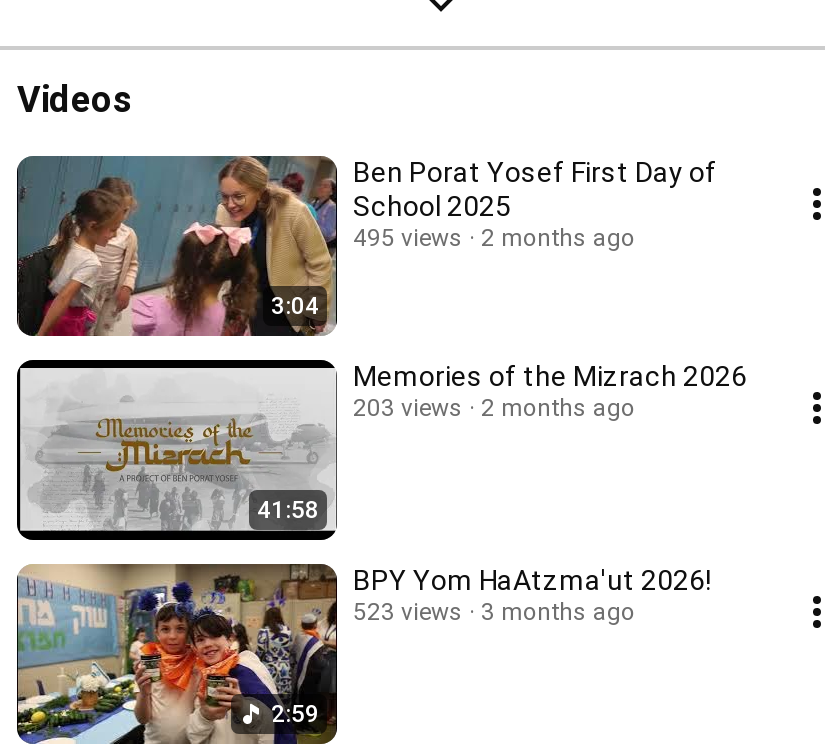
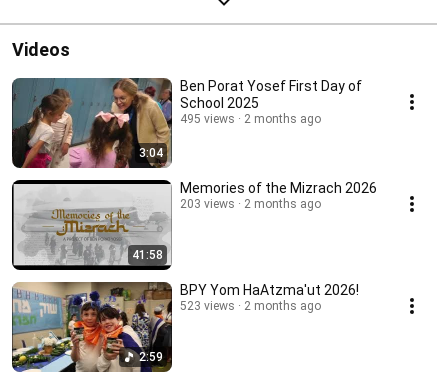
[353,597,635,625] 523 views 3 months ago -> [180,298,321,312] 523 views 2 months ago

